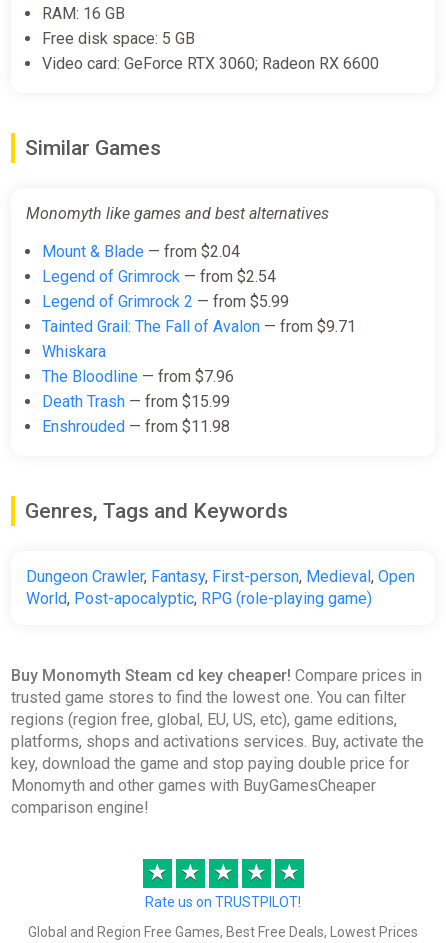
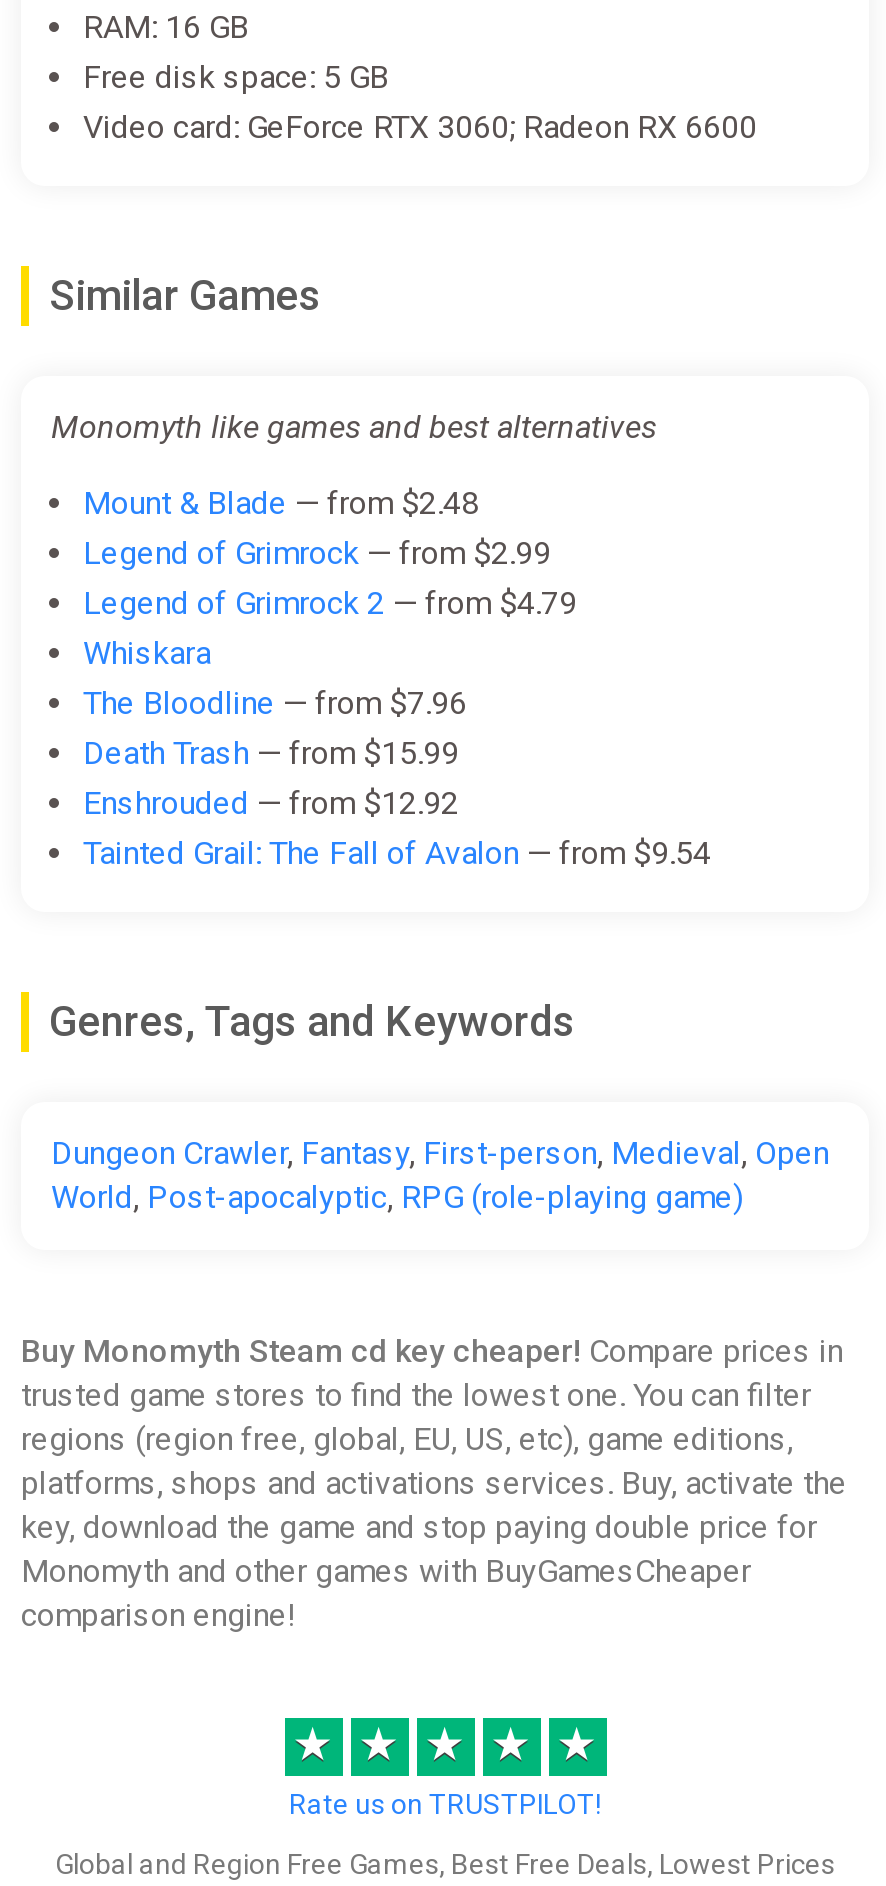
[42,242,356,336] Mount & Blade — from $2.04 | Legend of Grimrock — from $2.54 | Legend of Grimrock 2 — from $5.99 | Tainted Grail: The Fall of Avalon — from $9.71 -> [83,485,577,623] Mount & Blade — from $2.48 | Legend of Grimrock — from $2.99 | Legend of Grimrock 2 — from $4.79
moved [42,342,234,411] -> [83,635,467,773]: Whiskara | The Bloodline — from $7.96 | Death Trash — from $15.99
[42,417,230,436] Enshrouded — from $11.98 -> [83,785,711,873] Enshrouded — from $12.92 | Tainted Grail: The Fall of Avalon — from $9.54

